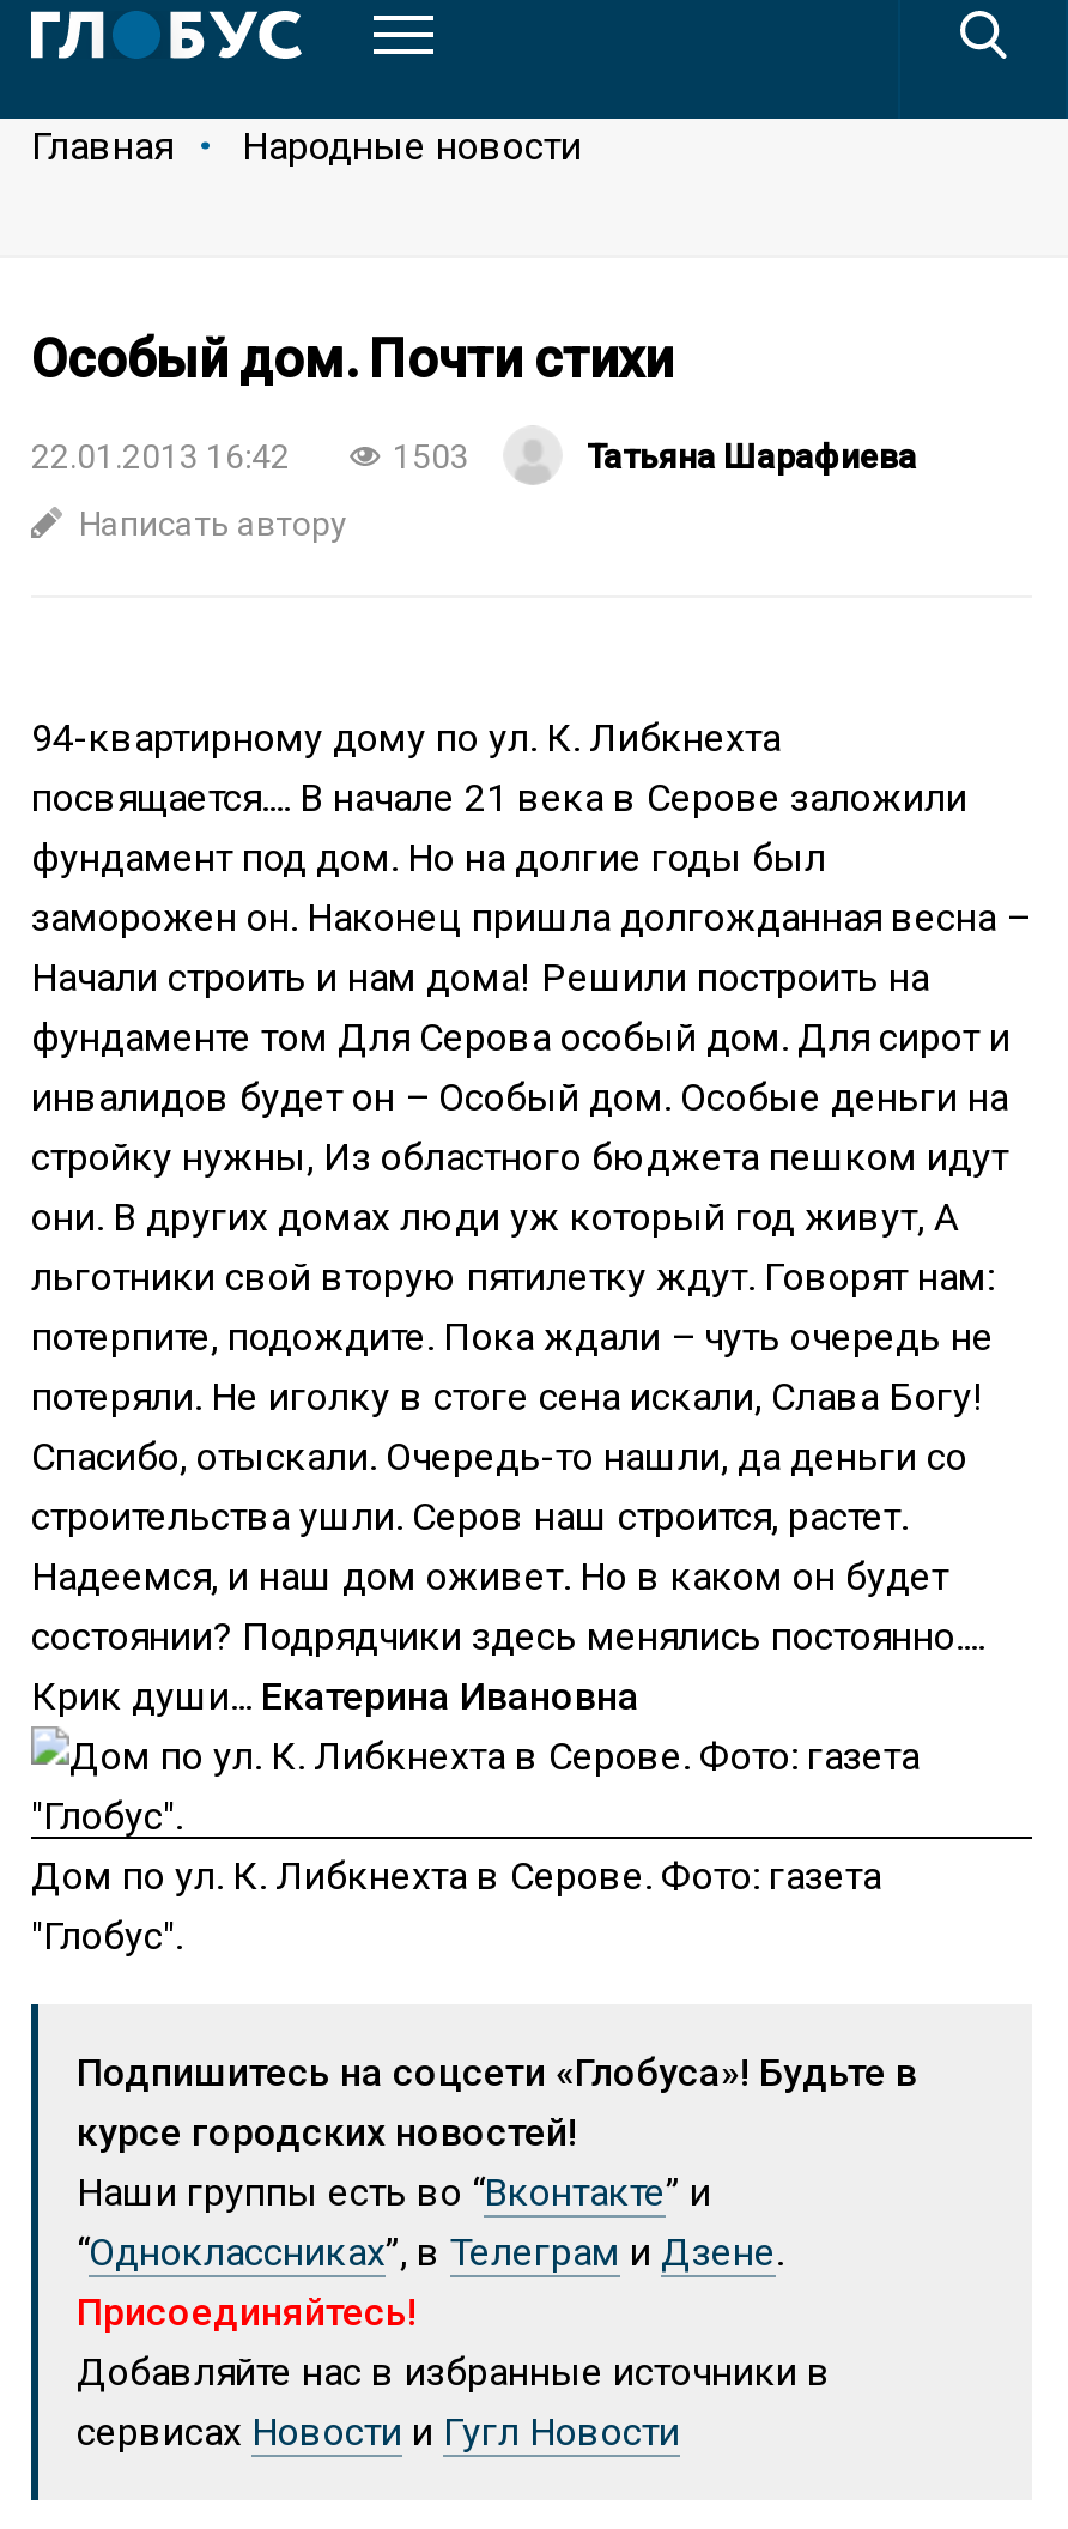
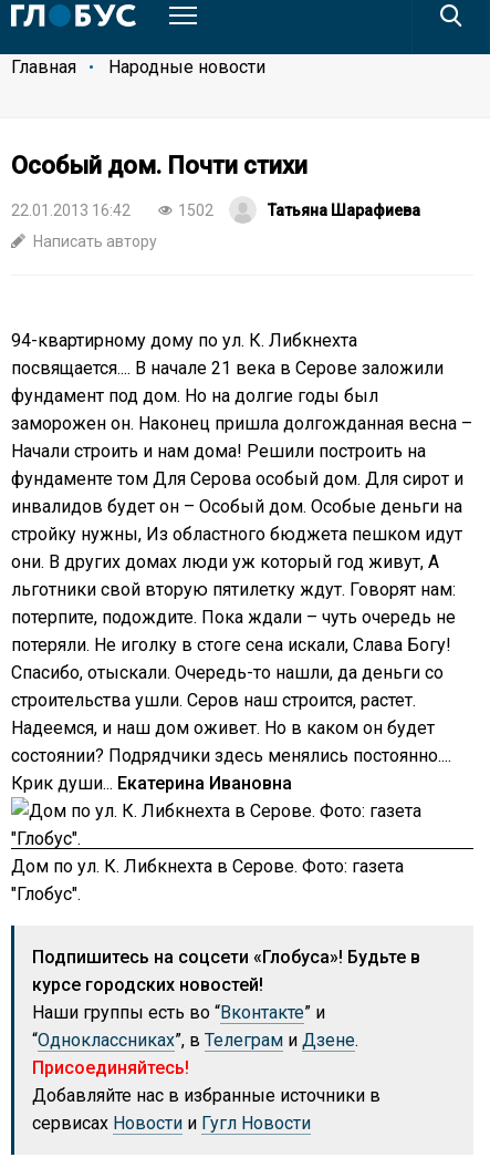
[393,438,469,476] 1503 -> [178,202,213,219] 1502

